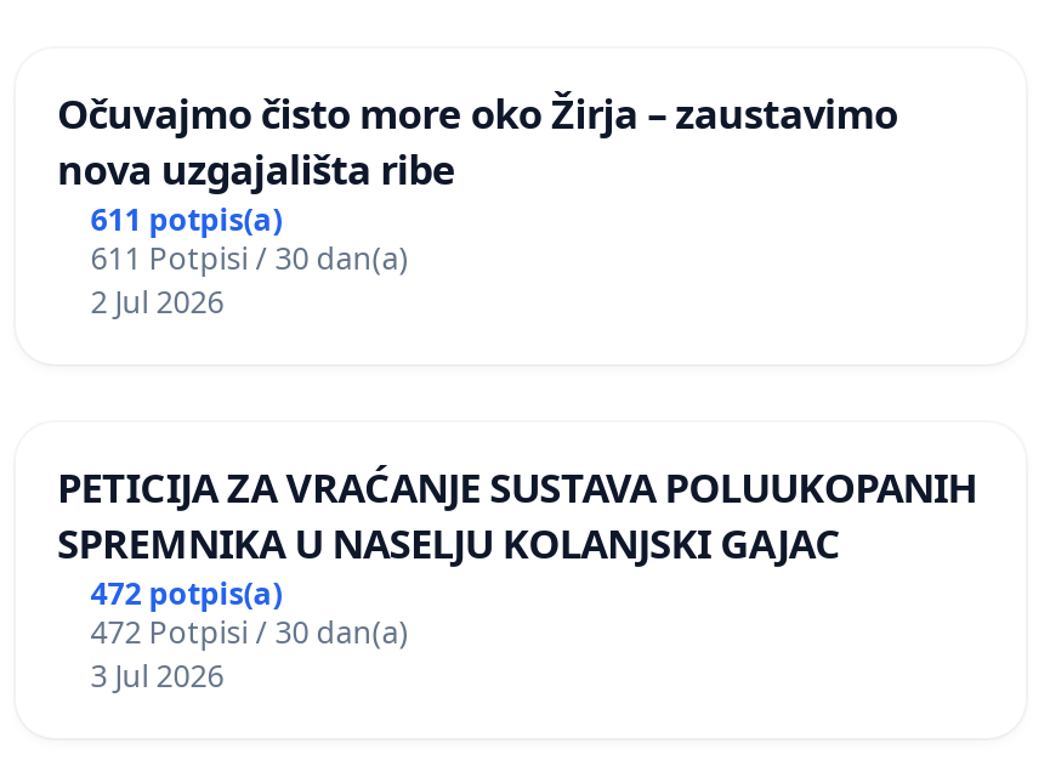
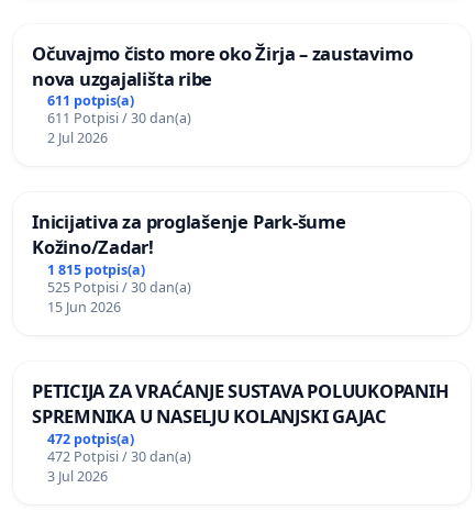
none -> [32,209,346,317] Inicijativa za proglašenje Park-šume | Kožino/Zadar! | 1 815 potpis(a) | 525 Potpisi / 30 dan(a) | 15 Jun 2026

